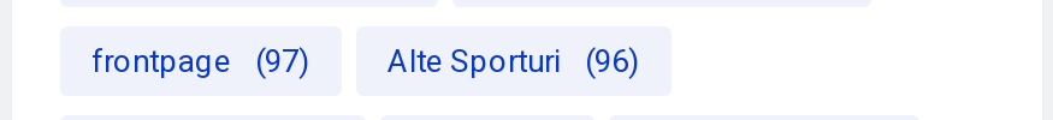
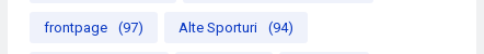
[388,43,640,79] Alte Sporturi (96) -> [178,19,293,35] Alte Sporturi (94)

